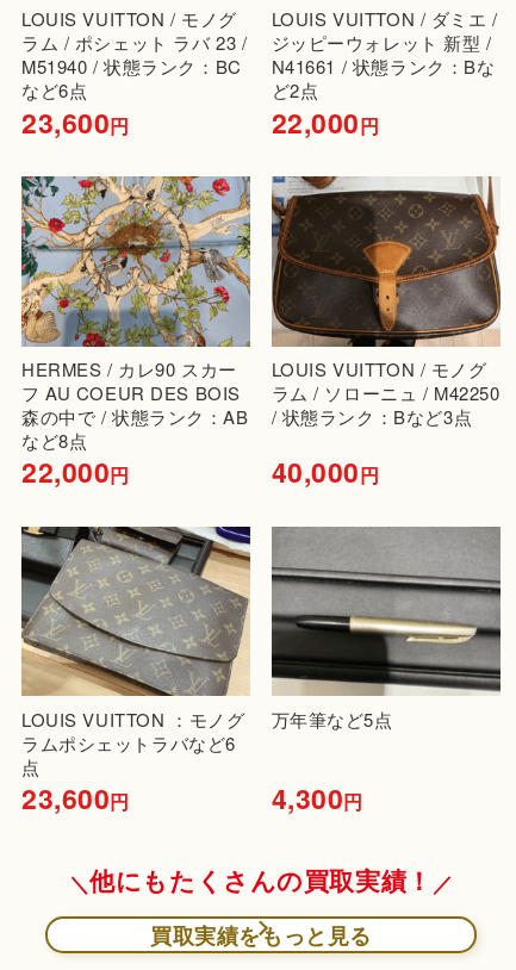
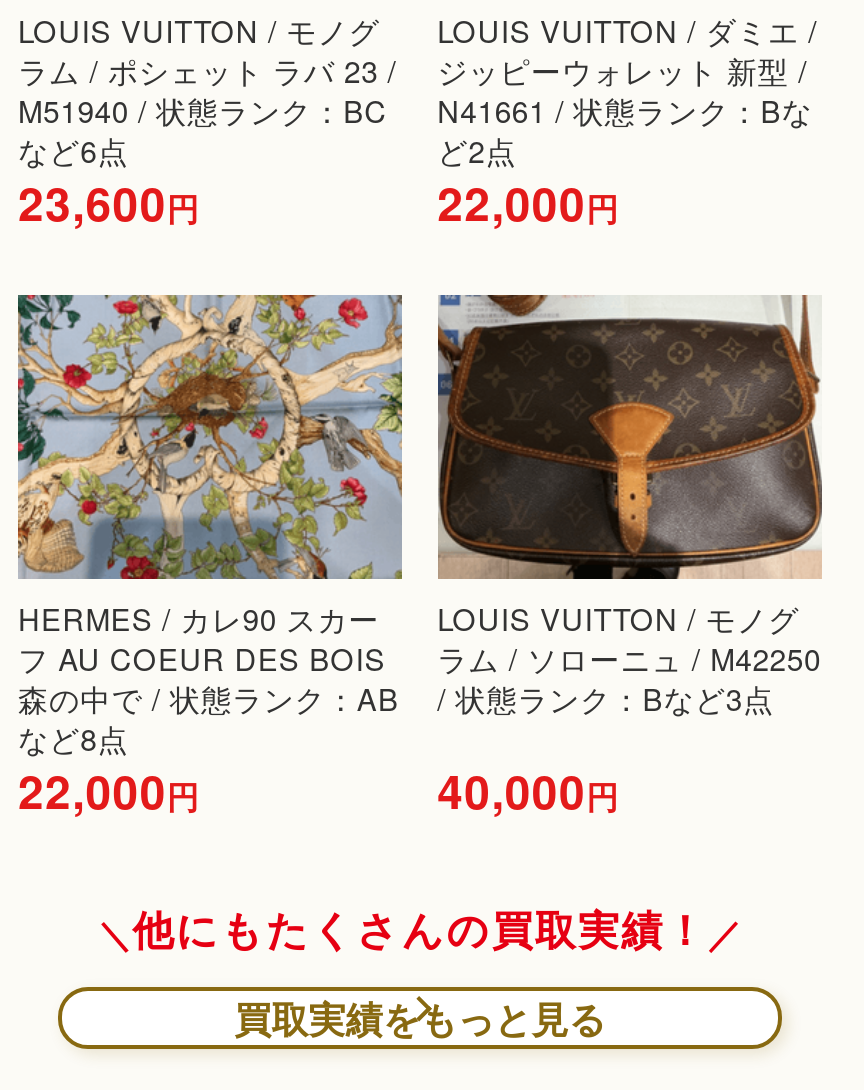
[20,526,251,818] [image] | LOUIS VUITTON ：モノグ | ラムポシェットラバなど6 | 点 | 23,600円 -> none
[271,526,502,818] [image] | 万年筆など5点 | 4,300円 -> none

